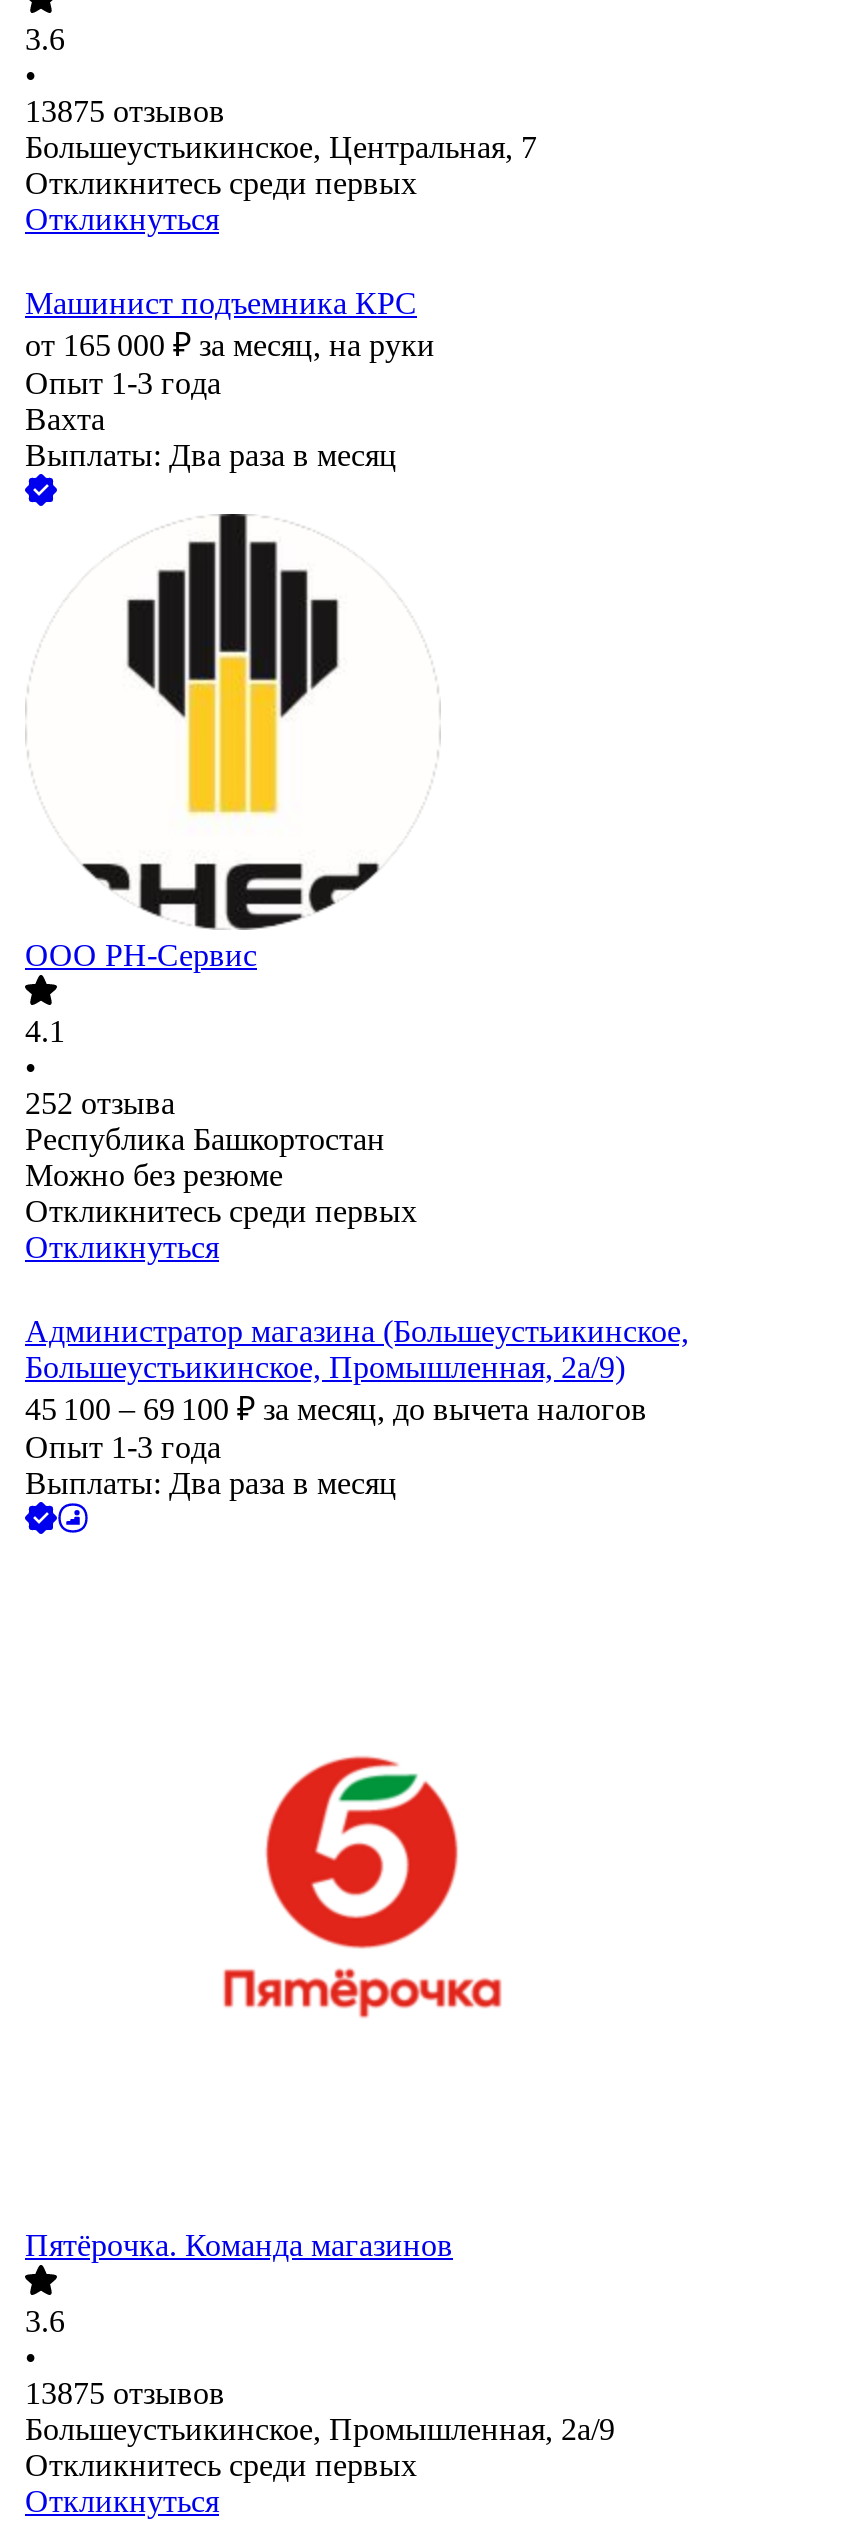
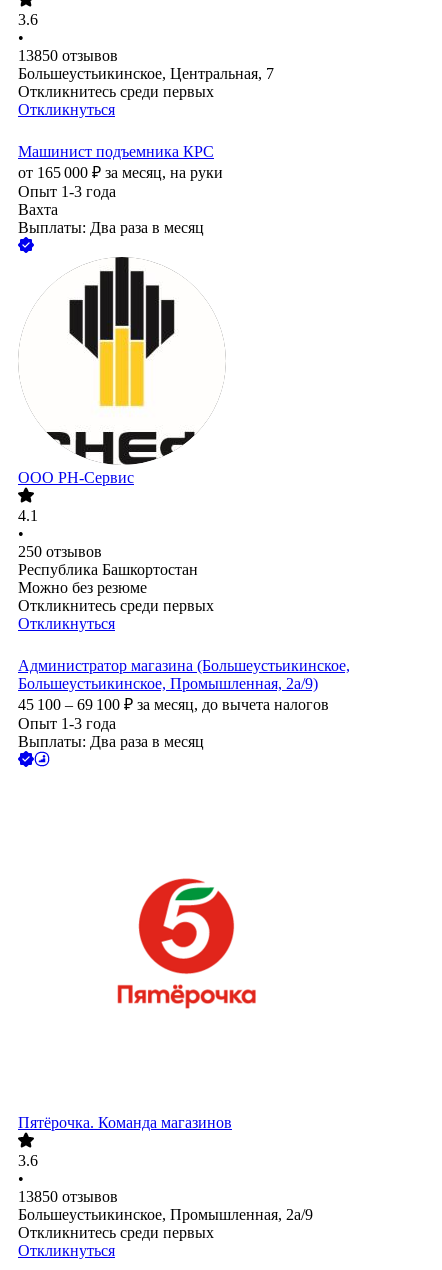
[25,95,225,129] 13875 отзывов -> [18,47,118,64] 13850 отзывов
[25,1087,175,1121] 252 отзыва -> [18,543,102,560] 250 отзывов
[25,2377,225,2411] 13875 отзывов -> [18,1188,118,1205] 13850 отзывов

